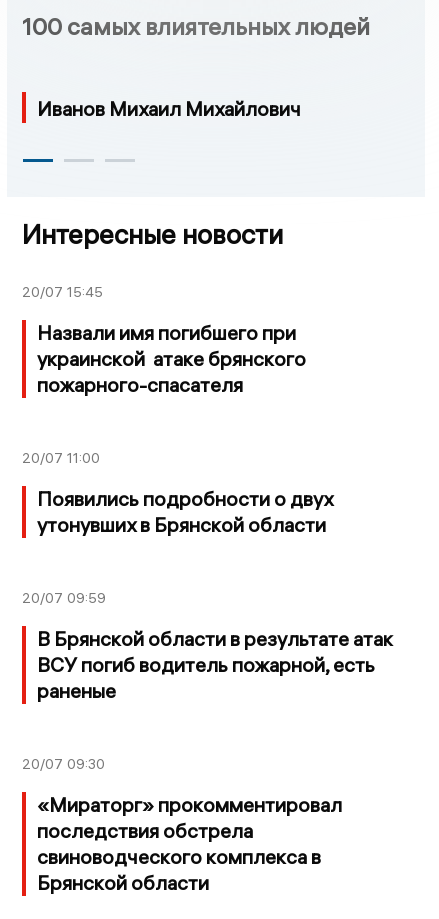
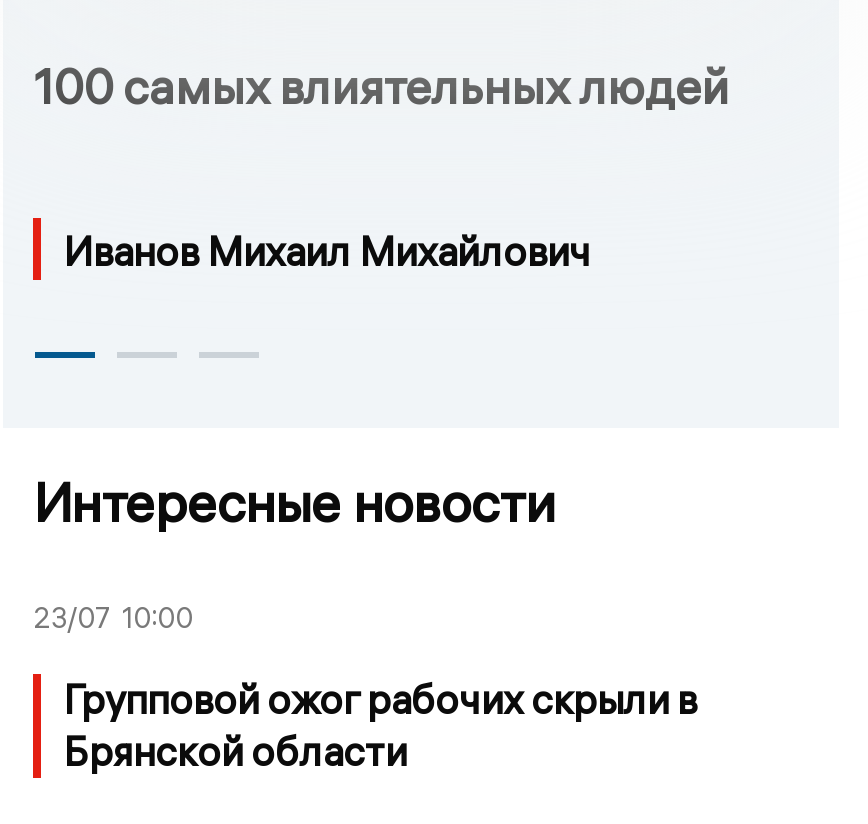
[22,283,393,869] 20/07 15:45 | Назвали имя погибшего при | украинской атаке брянского | пожарного-спасателя | 20/07 11:00 | Появились подробности о двух | утонувших в Брянской области | 20/07 09:59 | В Брянской области в результате атак | ВСУ погиб водитель пожарной, есть | раненые | 20/07 09:30 | «Мираторг» прокомментировал | последствия обстрела | свиноводческого комплекса в -> [33,599,697,723] 23/07 10:00 | Групповой ожог рабочих скрыли в

